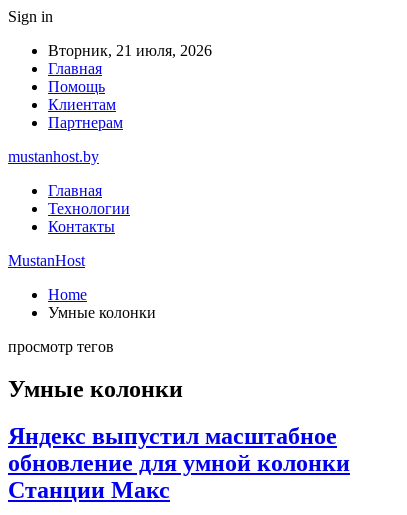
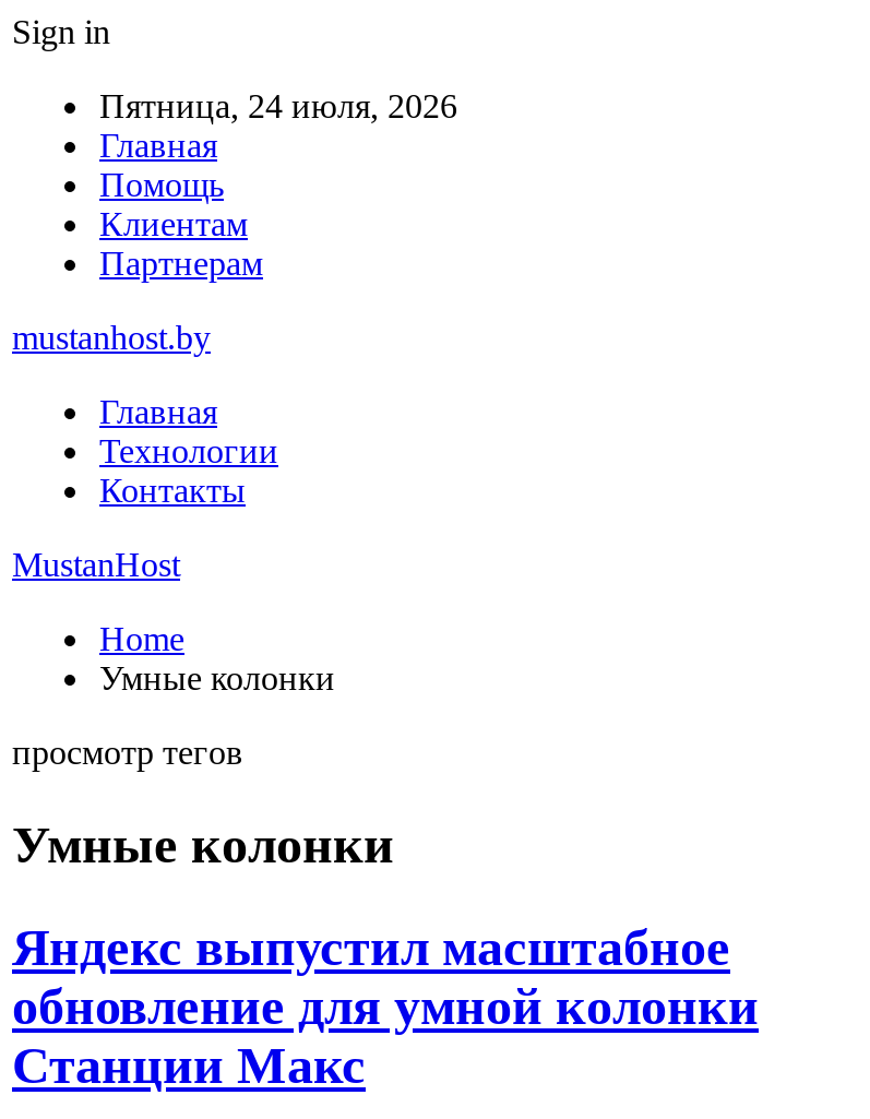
[48,42,212,59] Вторник, 21 июля, 2026 -> [99,87,457,124] Пятница, 24 июля, 2026

